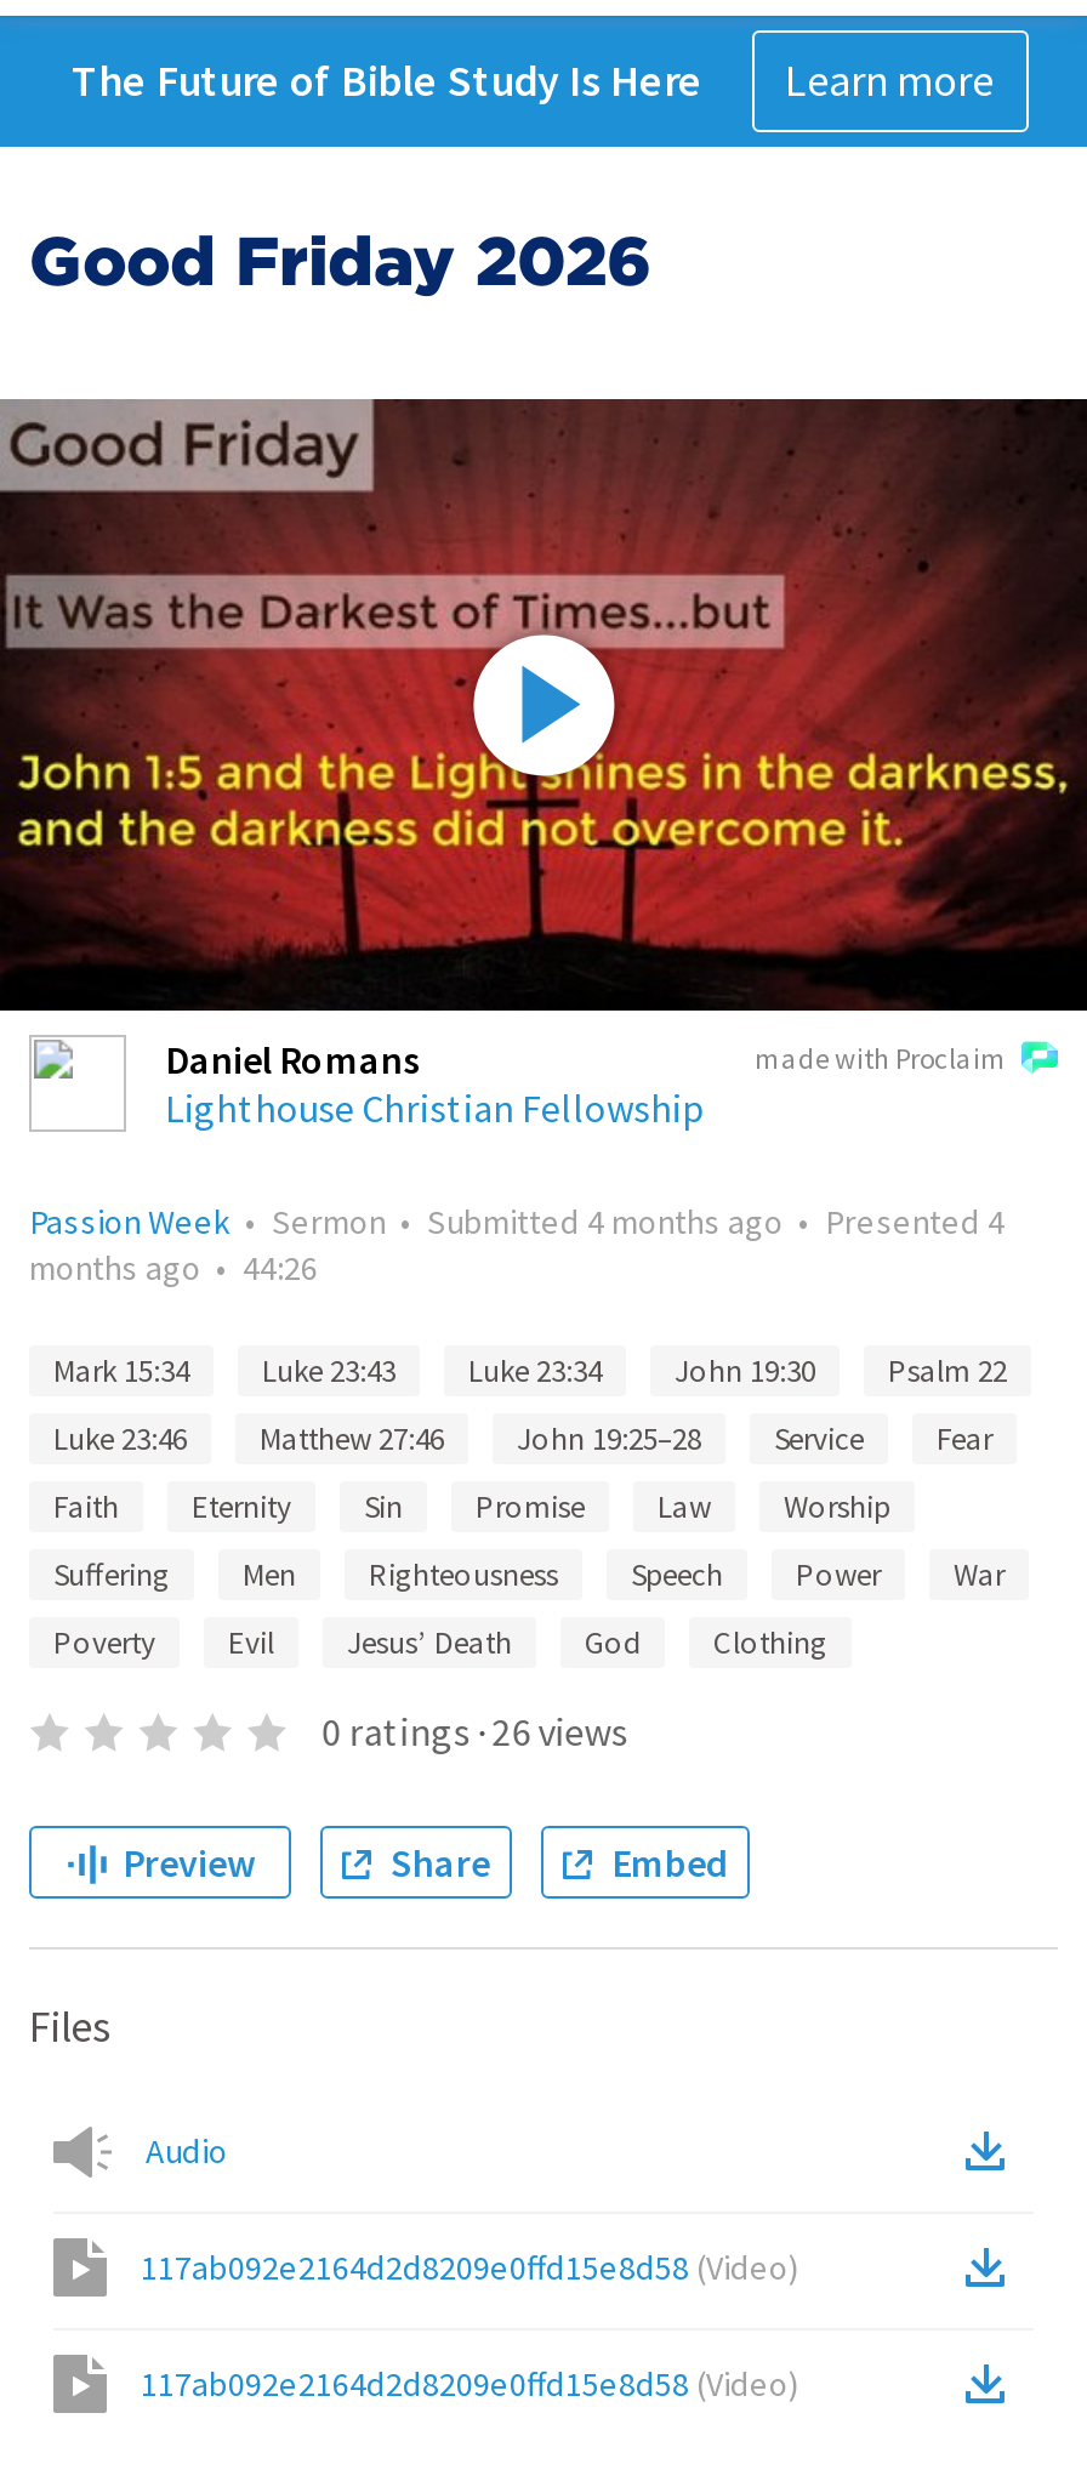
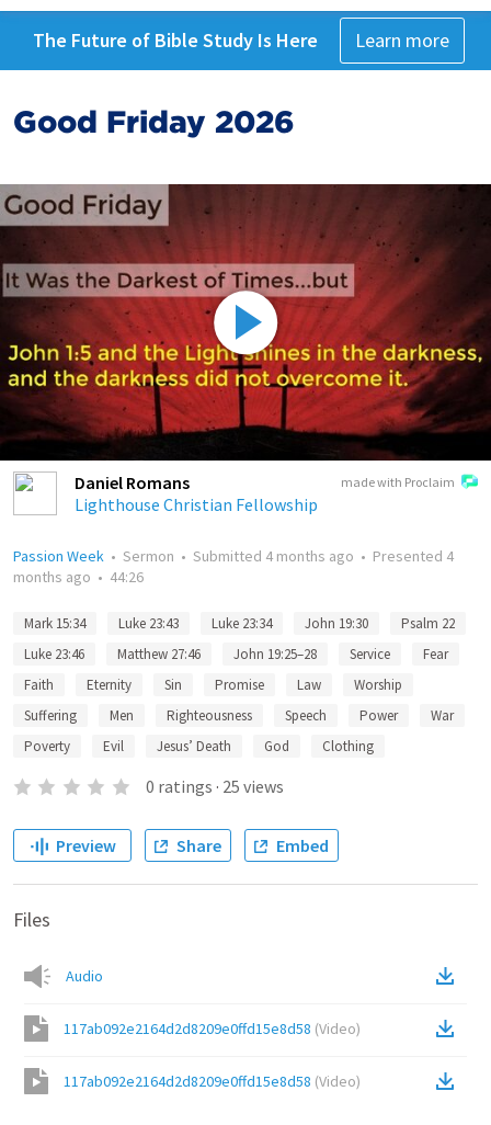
[322,1707,628,1755] 0 ratings · 26 views -> [145,775,284,797] 0 ratings · 25 views

